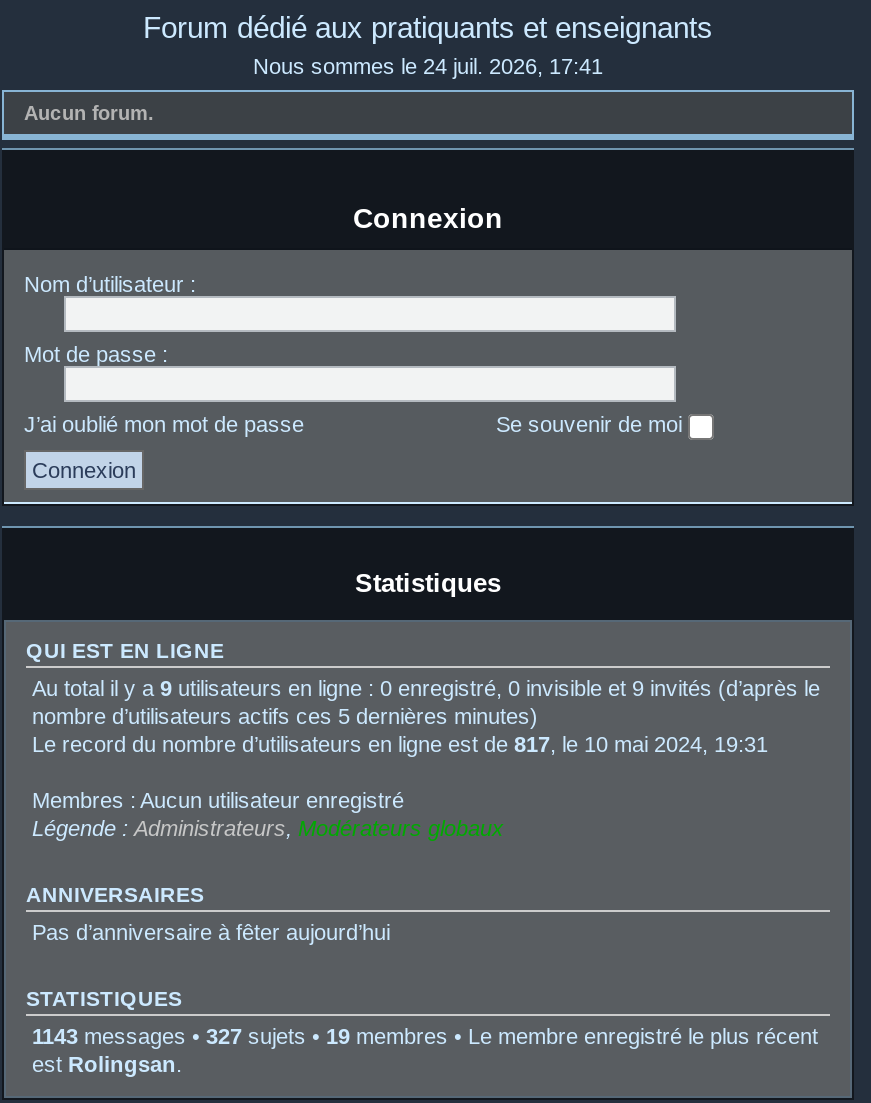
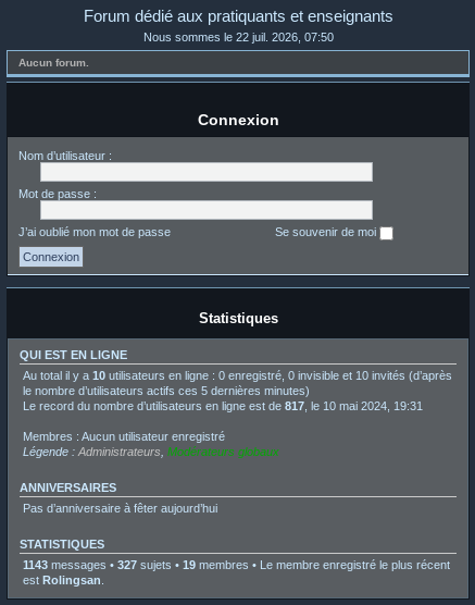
[253,54,603,78] Nous sommes le 24 juil. 2026, 17:41 -> [143,30,333,44] Nous sommes le 22 juil. 2026, 07:50
[32,675,820,727] Au total il y a 9 utilisateurs en ligne : 0 enregistré, 0 invisible et 9 invités (d’après le | nombre d’utilisateurs actifs ces 5 dernières minutes) -> [23,368,452,397] Au total il y a 10 utilisateurs en ligne : 0 enregistré, 0 invisible et 10 invités (d’après | le nombre d’utilisateurs actifs ces 5 dernières minutes)

